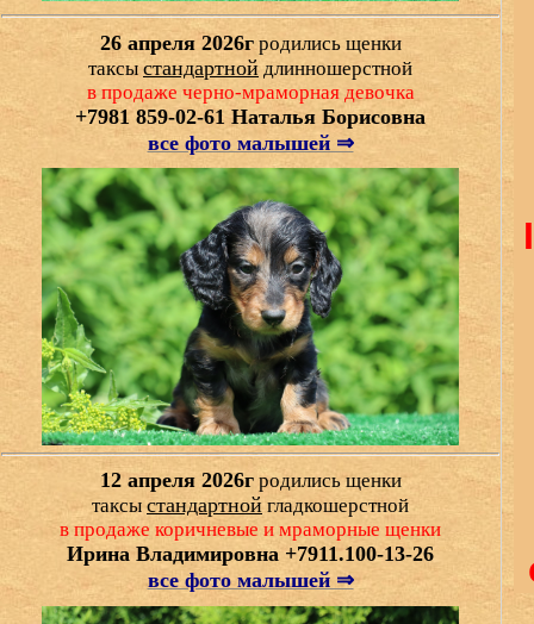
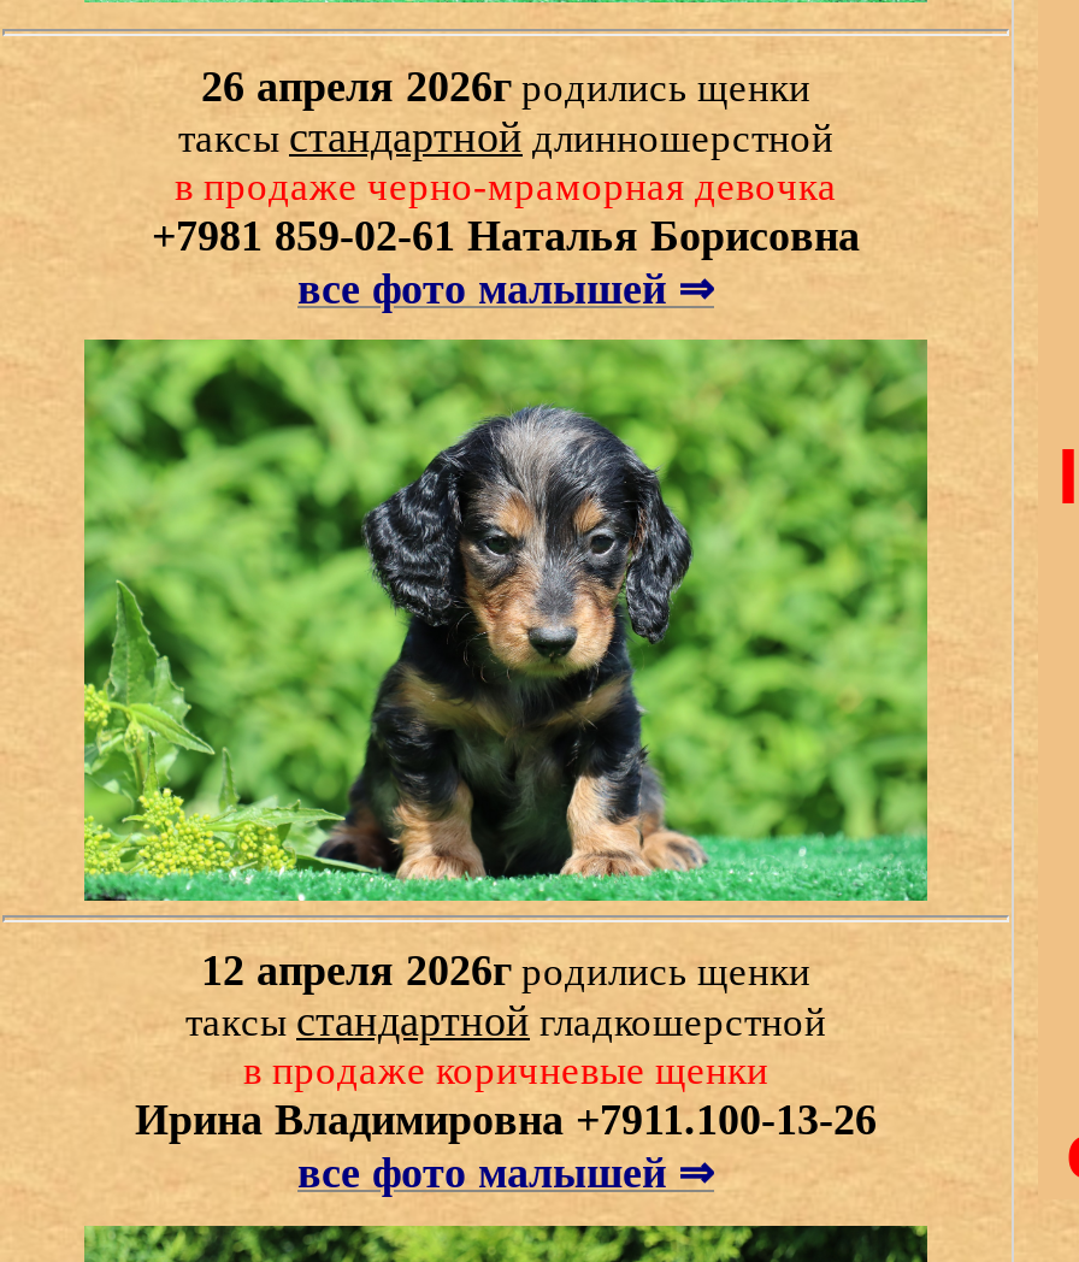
[60,518,441,541] в продаже коричневые и мраморные щенки -> [243,1048,768,1094] в продаже коричневые щенки

